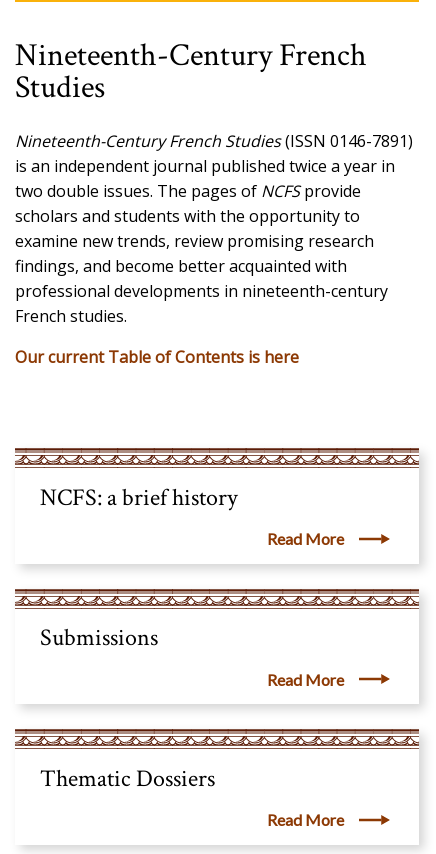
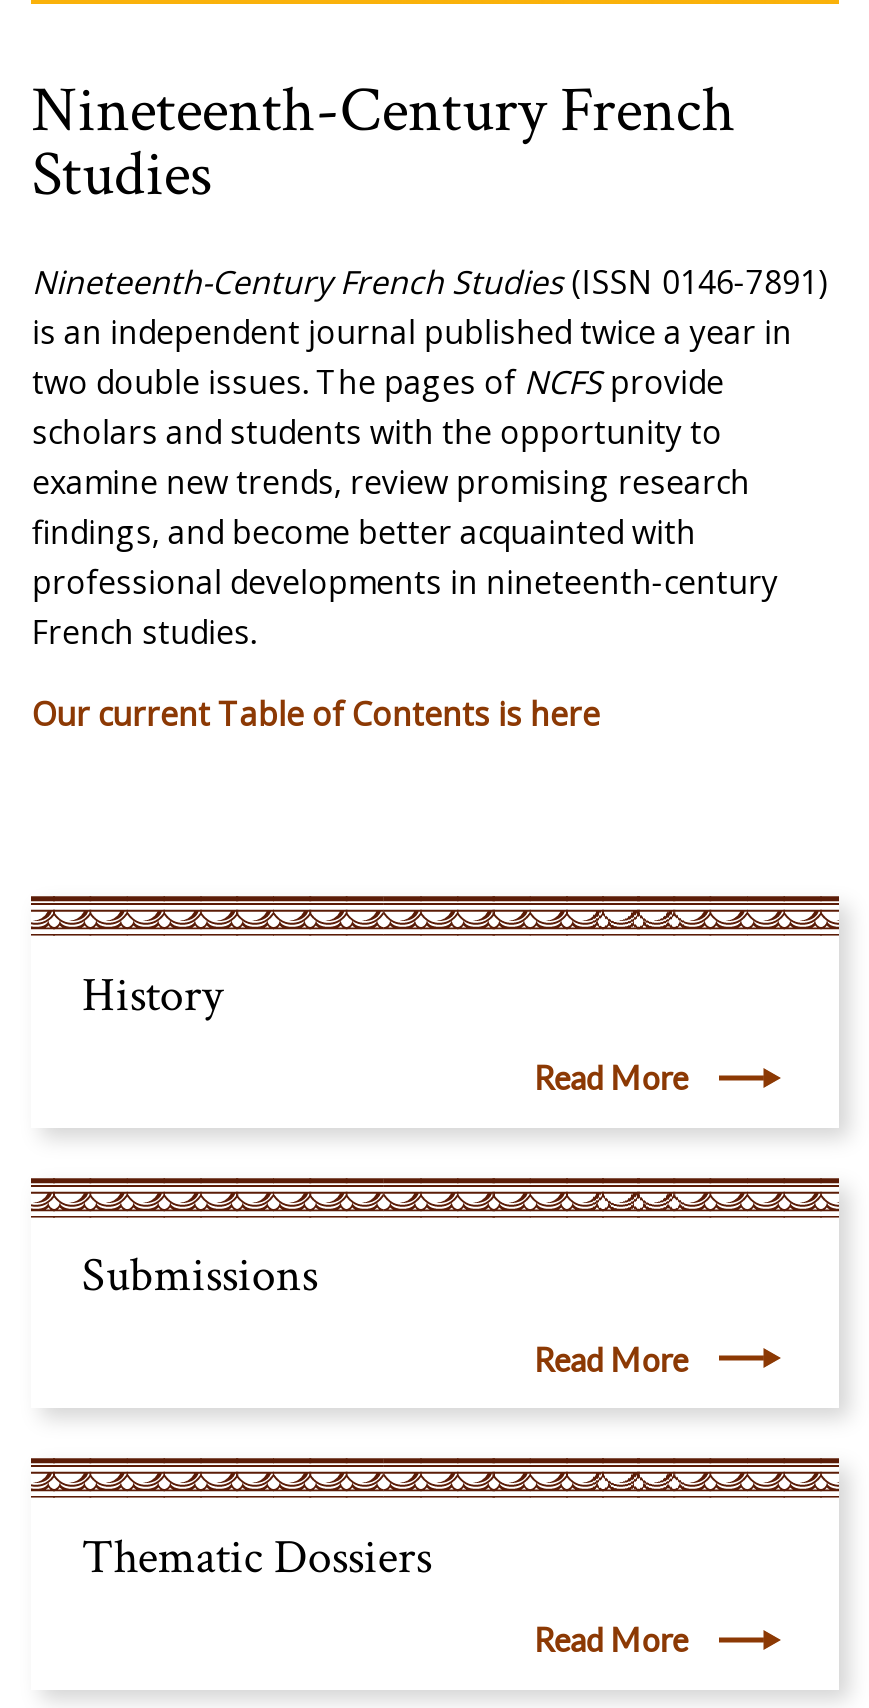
[40,482,238,513] NCFS: a brief history -> [82,964,224,1026] History

